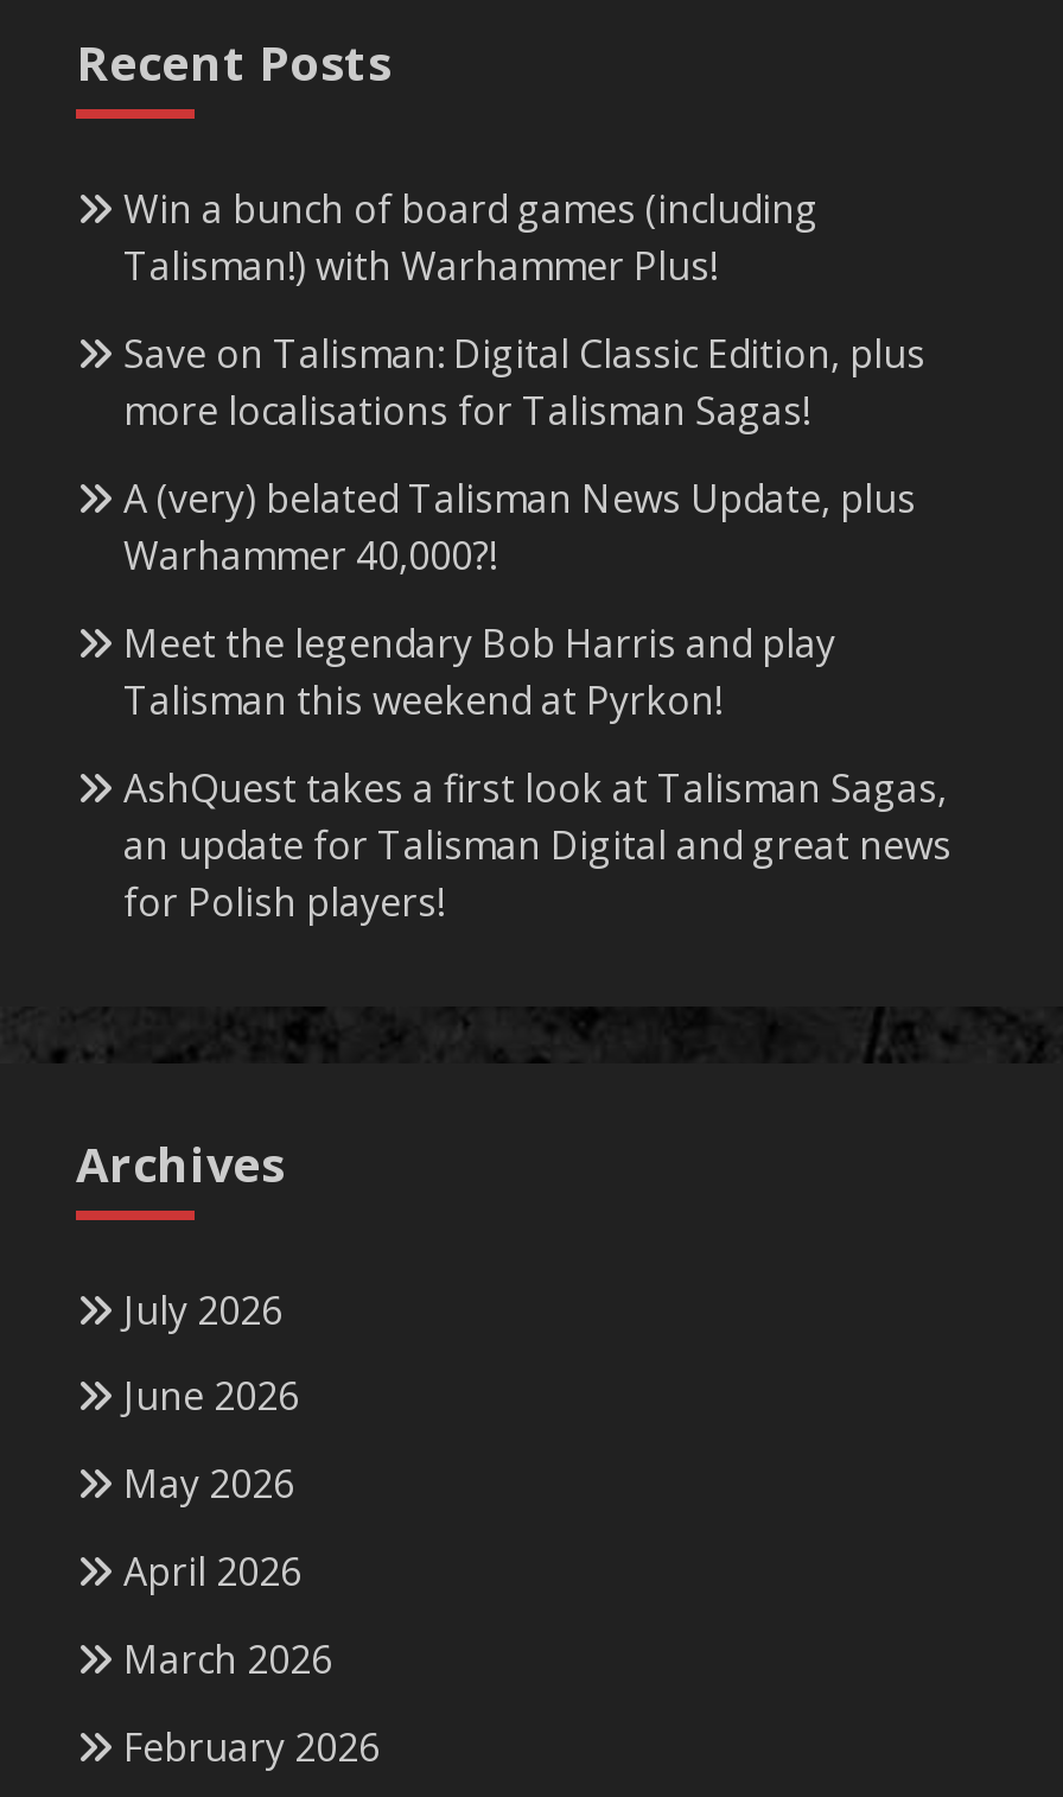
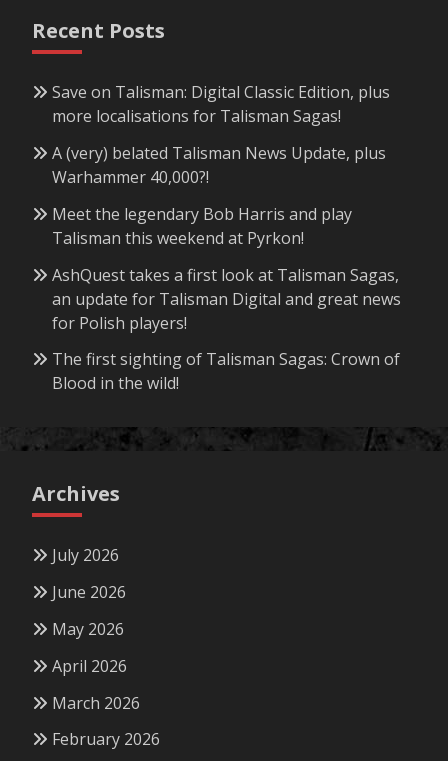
[123,183,819,292] Win a bunch of board games (including | Talisman!) with Warhammer Plus! -> none
moved [123,328,951,927] -> [52,81,401,334]: Save on Talisman: Digital Classic Edition, plus | more localisations for Talisman Sagas! | A (very) belated Talisman News Update, plus | ... | an update for Talisman Digital and great news | for Polish players!
none -> [52,348,400,394] The first sighting of Talisman Sagas: Crown of | Blood in the wild!

